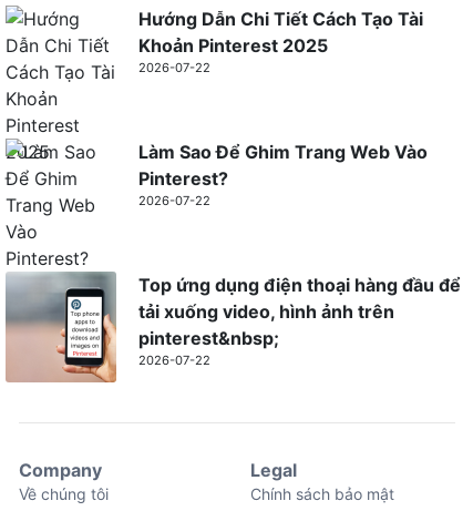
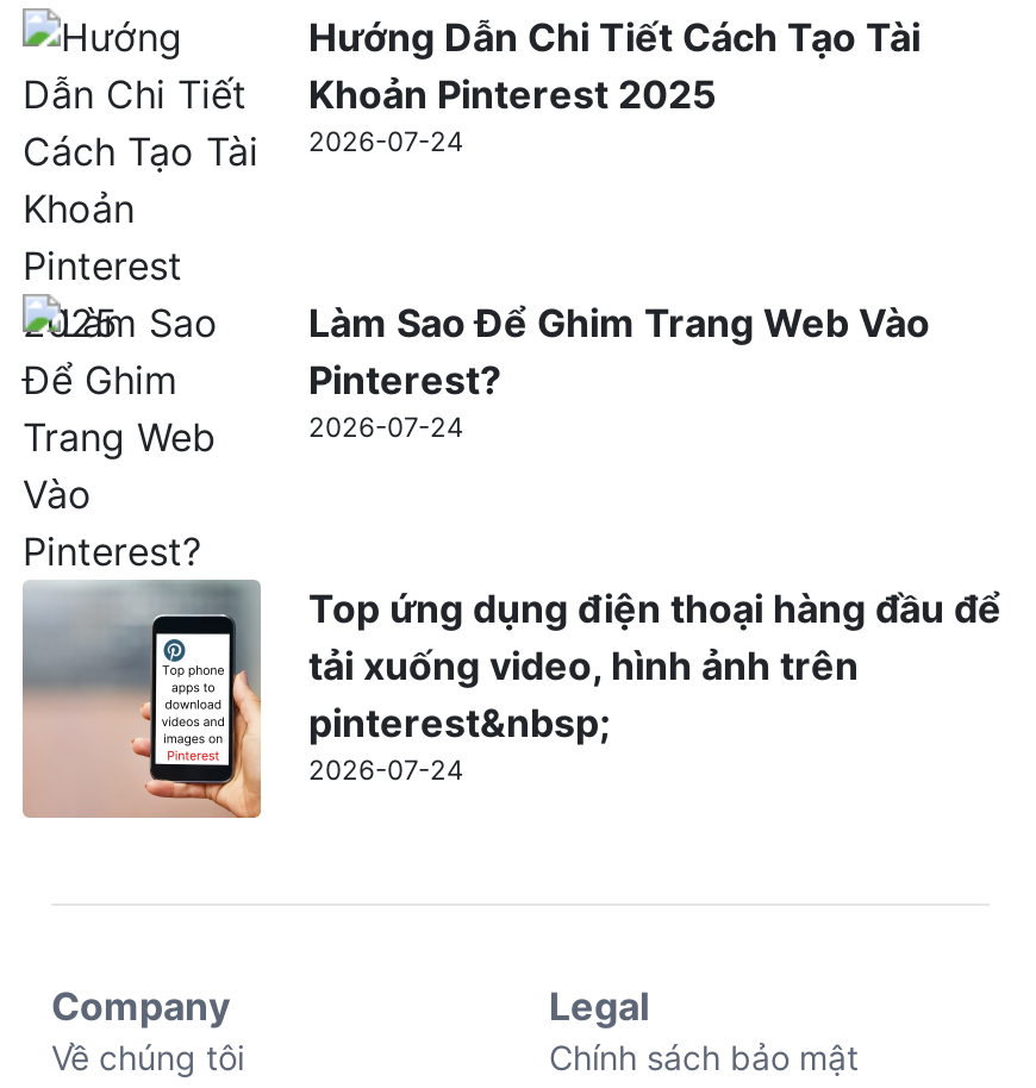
[138,60,210,75] 2026-07-22 -> [308,125,463,158] 2026-07-24
[138,193,210,208] 2026-07-22 -> [308,410,463,444] 2026-07-24
[138,352,210,368] 2026-07-22 -> [308,753,463,787] 2026-07-24

